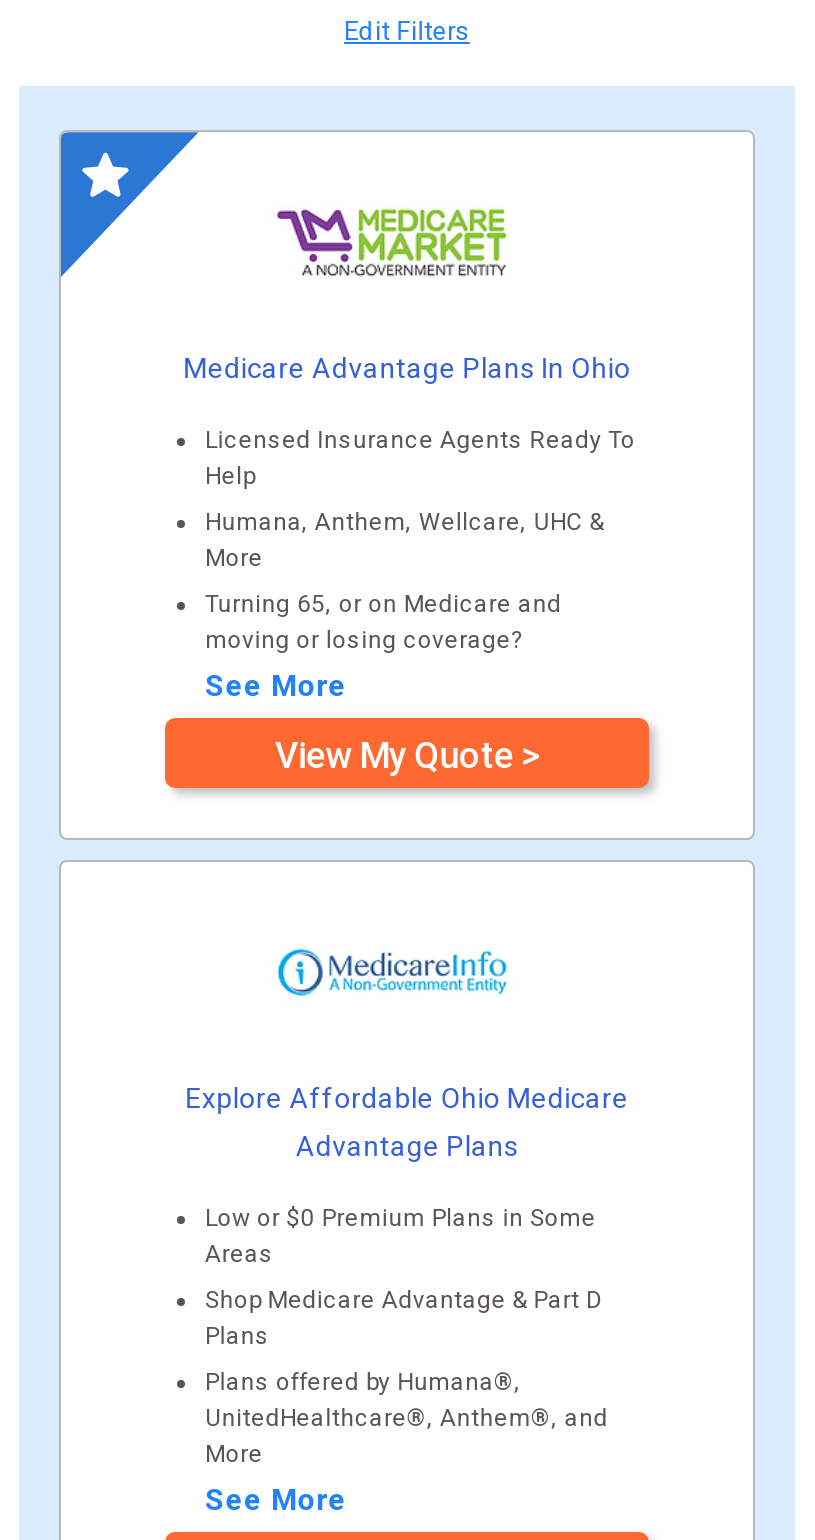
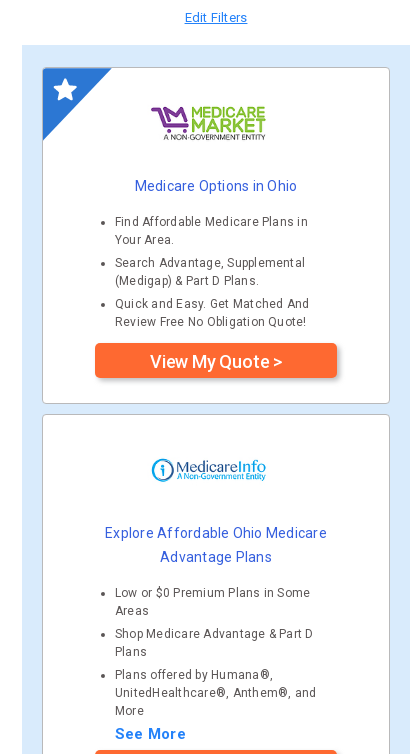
[183,351,631,383] Medicare Advantage Plans In Ohio -> [135,178,297,194] Medicare Options in Ohio
[205,425,635,489] Licensed Insurance Agents Ready To | Help -> [115,215,308,247] Find Affordable Medicare Plans in | Your Area.
[205,507,604,571] Humana, Anthem, Wellcare, UHC & | More -> [115,256,305,288] Search Advantage, Supplemental | (Medigap) & Part D Plans.
[205,589,561,703] Turning 65, or on Medicare and | moving or losing coverage? | See More -> [115,297,309,329] Quick and Easy. Get Matched And | Review Free No Obligation Quote!

